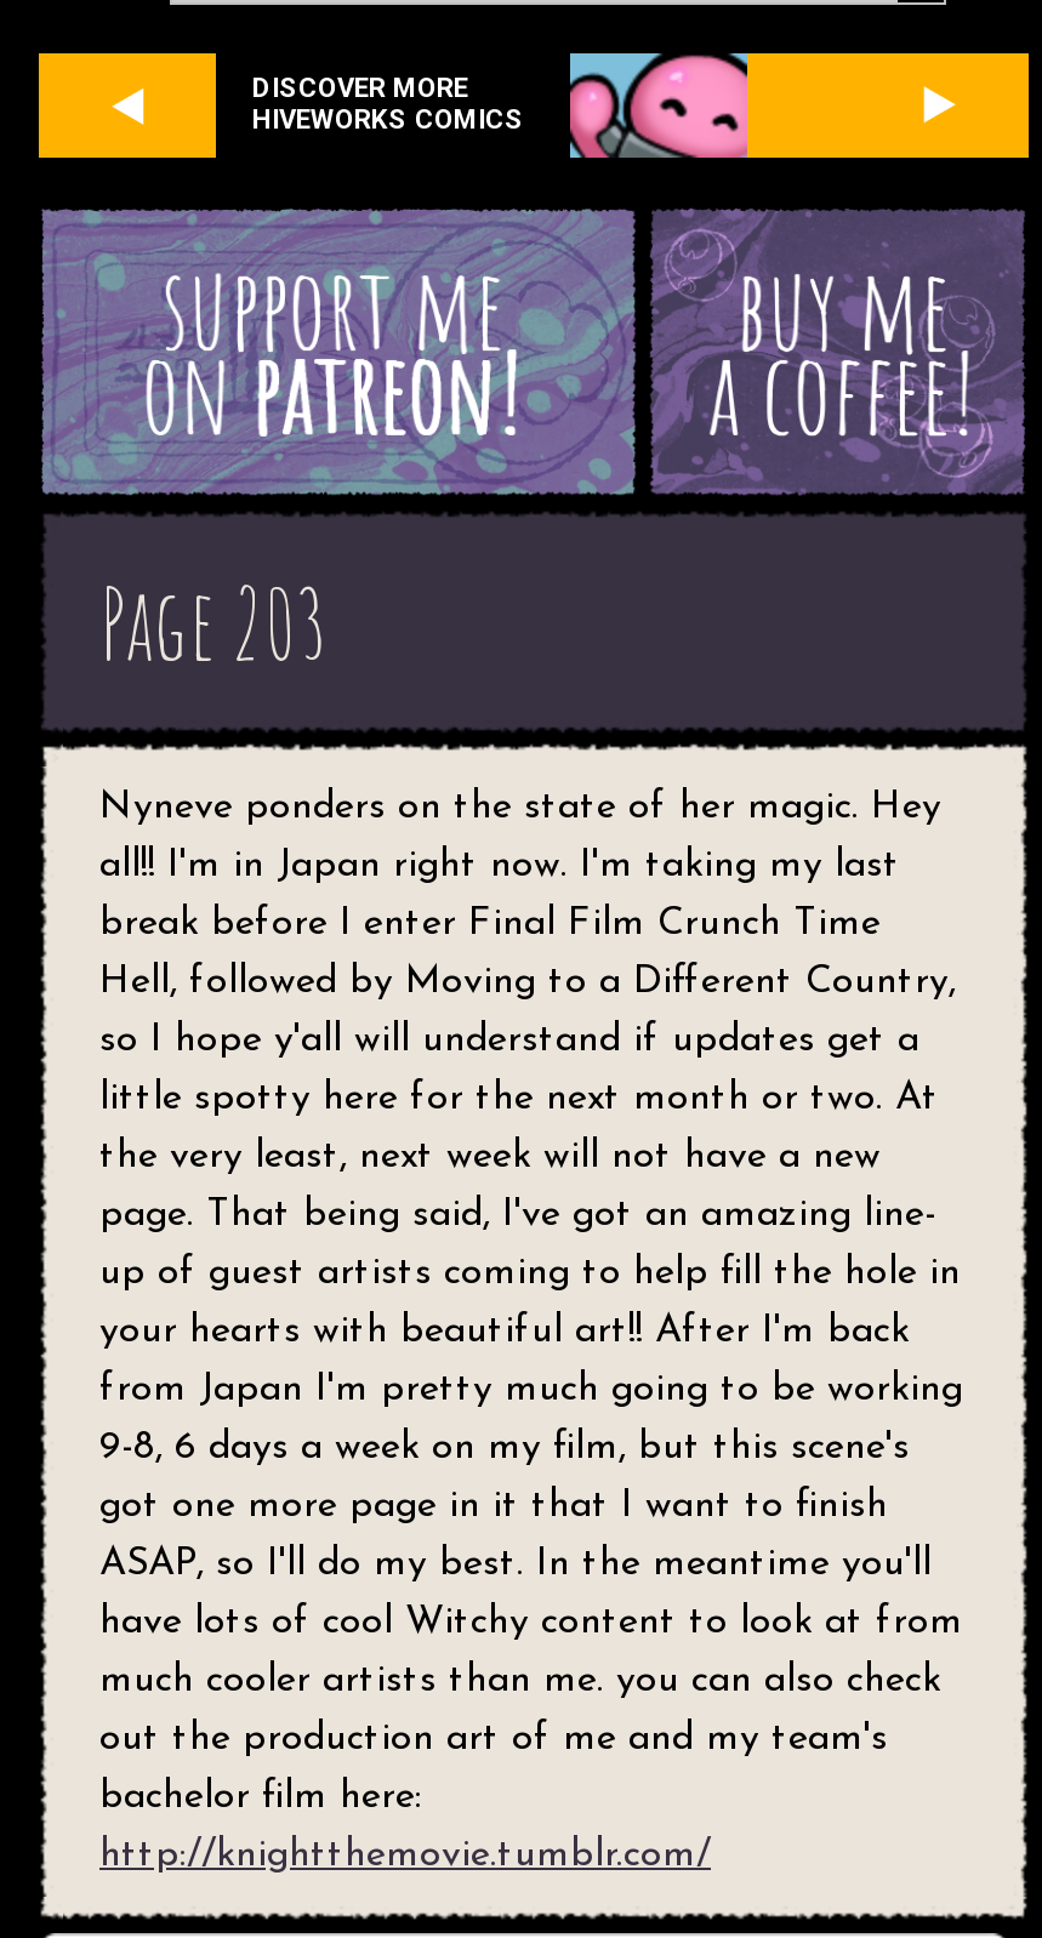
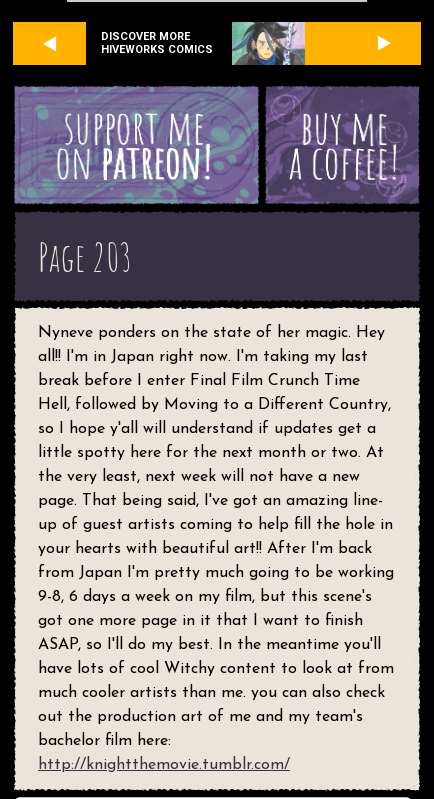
[568,51,750,160] [image] -> [231,21,306,65] [image]

